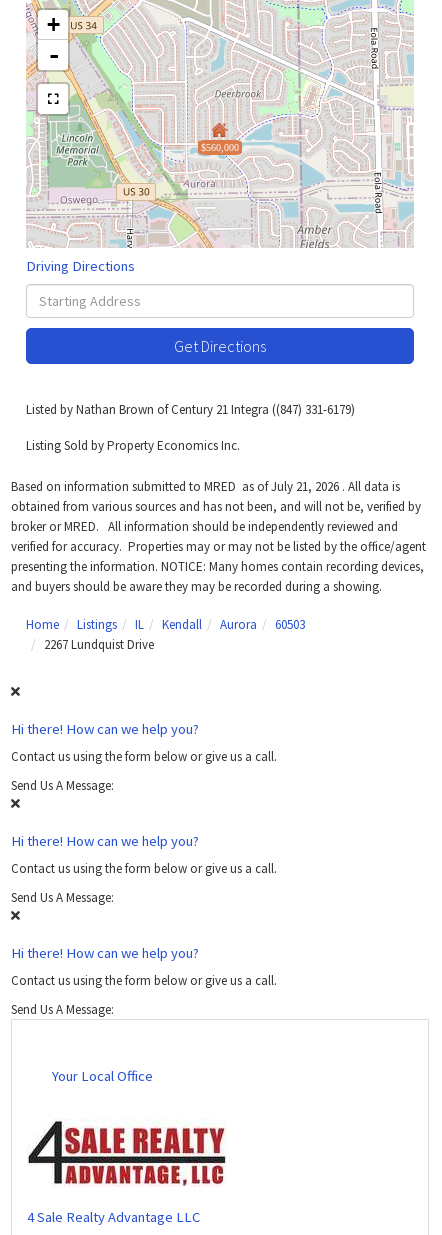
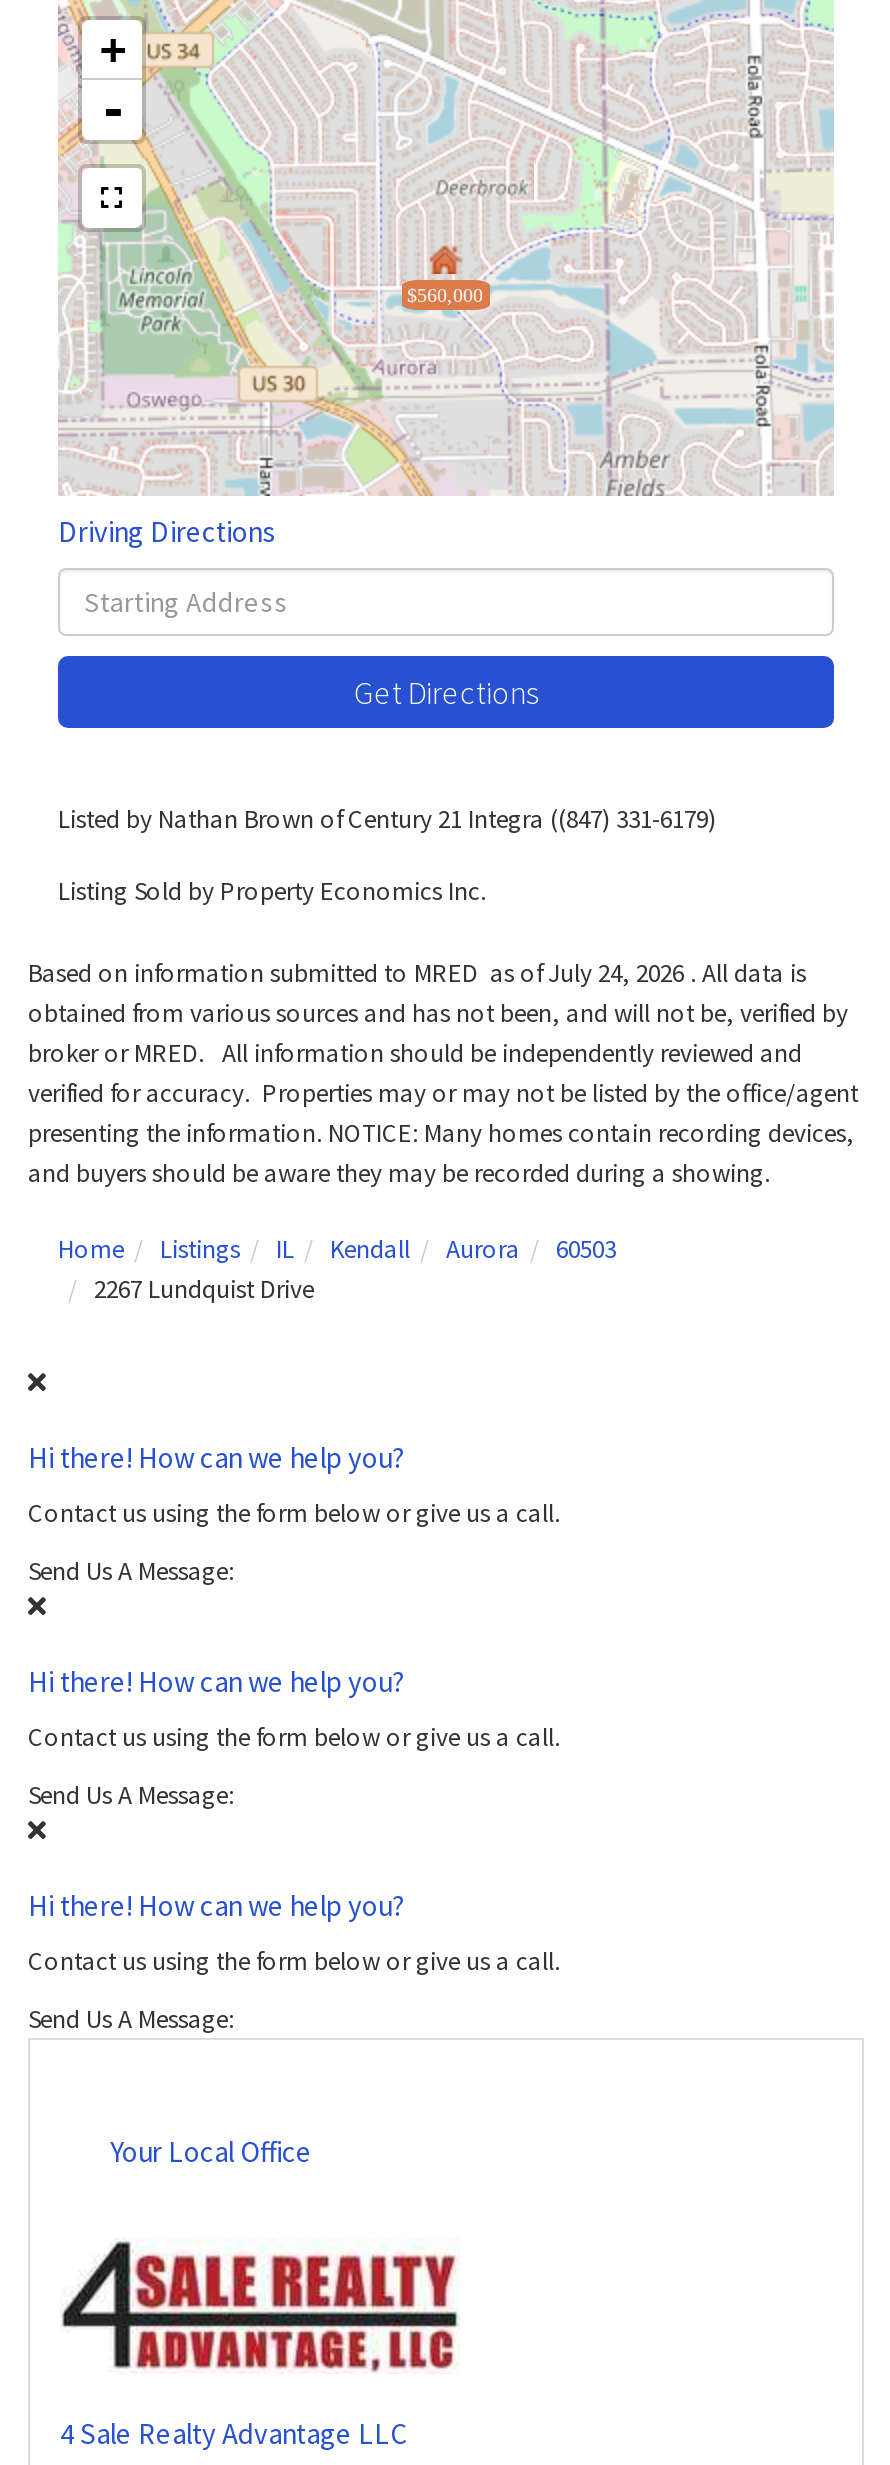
[11,478,400,495] Based on information submitted to MRED as of July 21, 2026 . All data is -> [28,956,806,990] Based on information submitted to MRED as of July 24, 2026 . All data is

